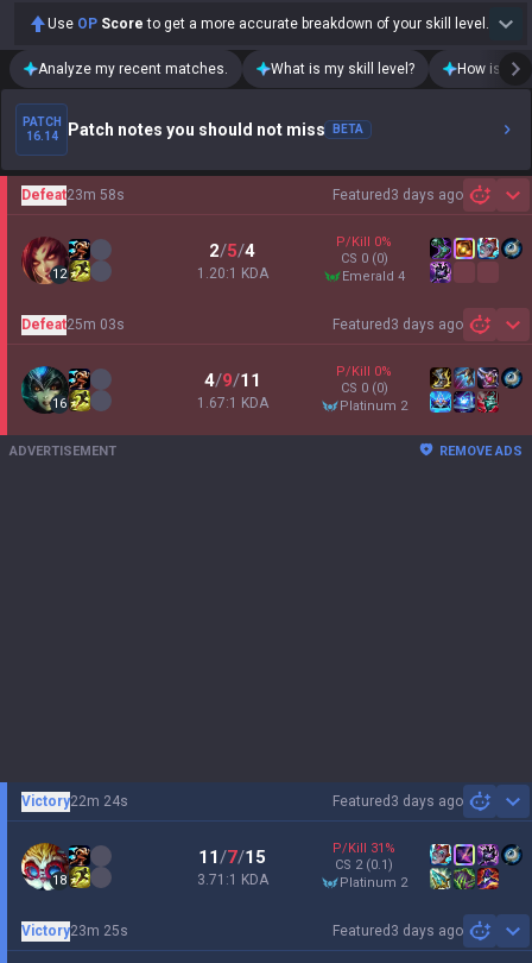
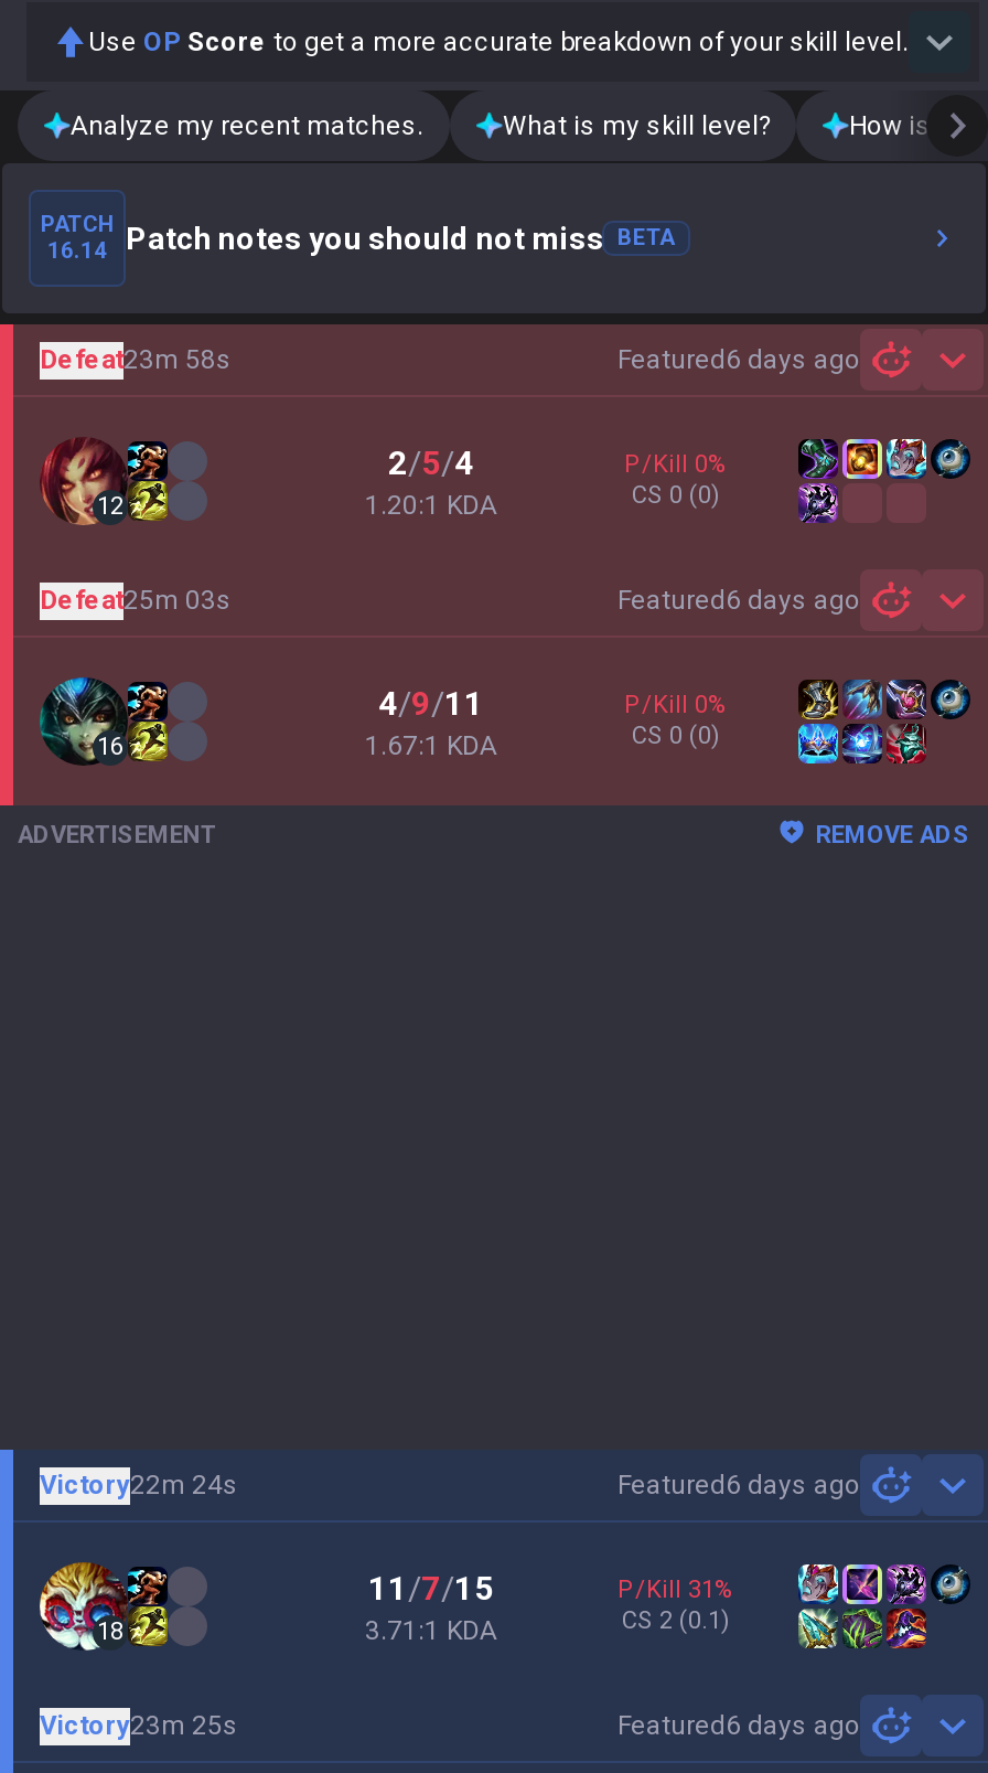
[332,186,463,203] Featured3 days ago -> [617,343,860,375] Featured6 days ago
[332,269,463,333] emerald 4 | Featured3 days ago -> [617,584,860,616] Featured6 days ago
[349,398,407,414] platinum 2 -> none
[332,792,463,810] Featured3 days ago -> [617,1468,860,1500] Featured6 days ago
[332,875,463,939] platinum 2 | Featured3 days ago -> [617,1709,860,1741] Featured6 days ago

